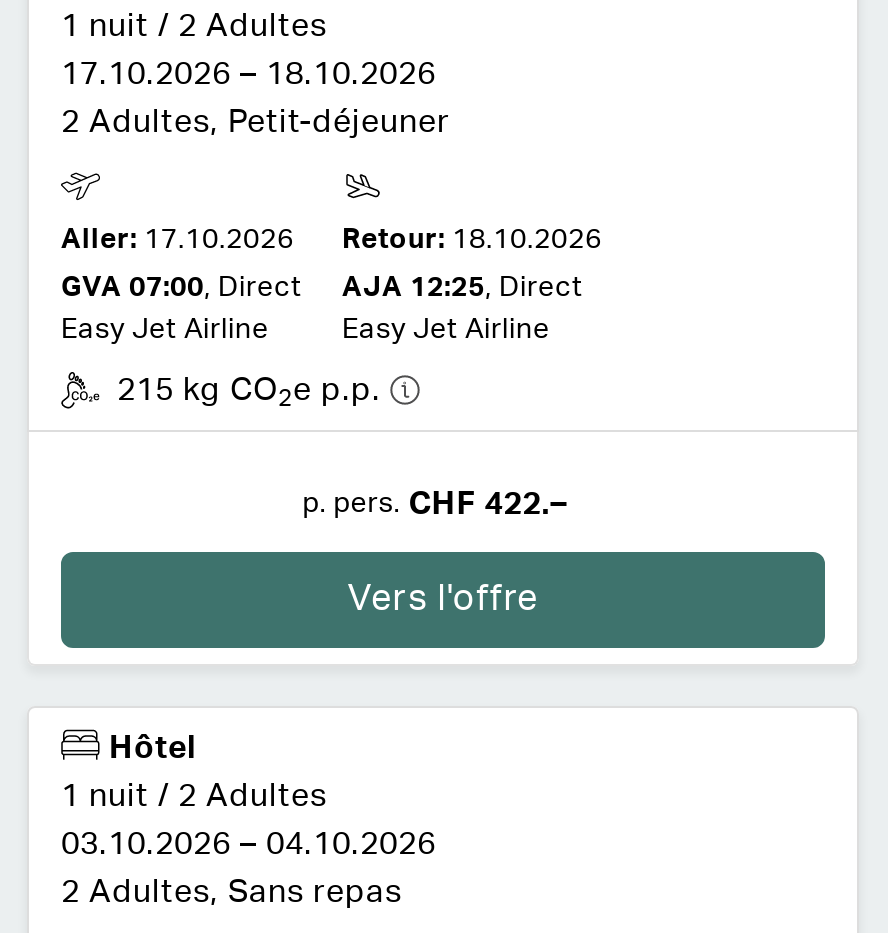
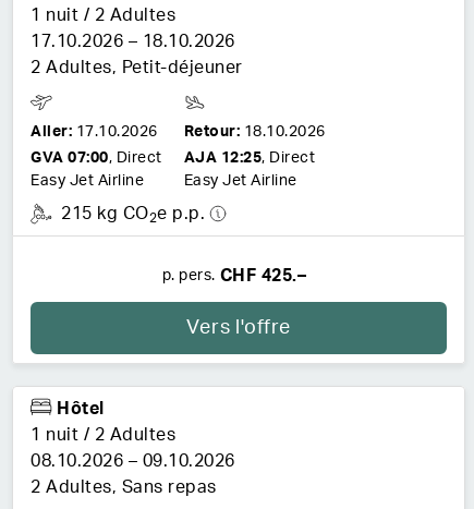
[303,488,567,520] p. pers. CHF 422.– -> [162,267,306,284] p. pers. CHF 425.–
[61,828,436,860] 03.10.2026 – 04.10.2026 -> [31,452,235,470] 08.10.2026 – 09.10.2026

